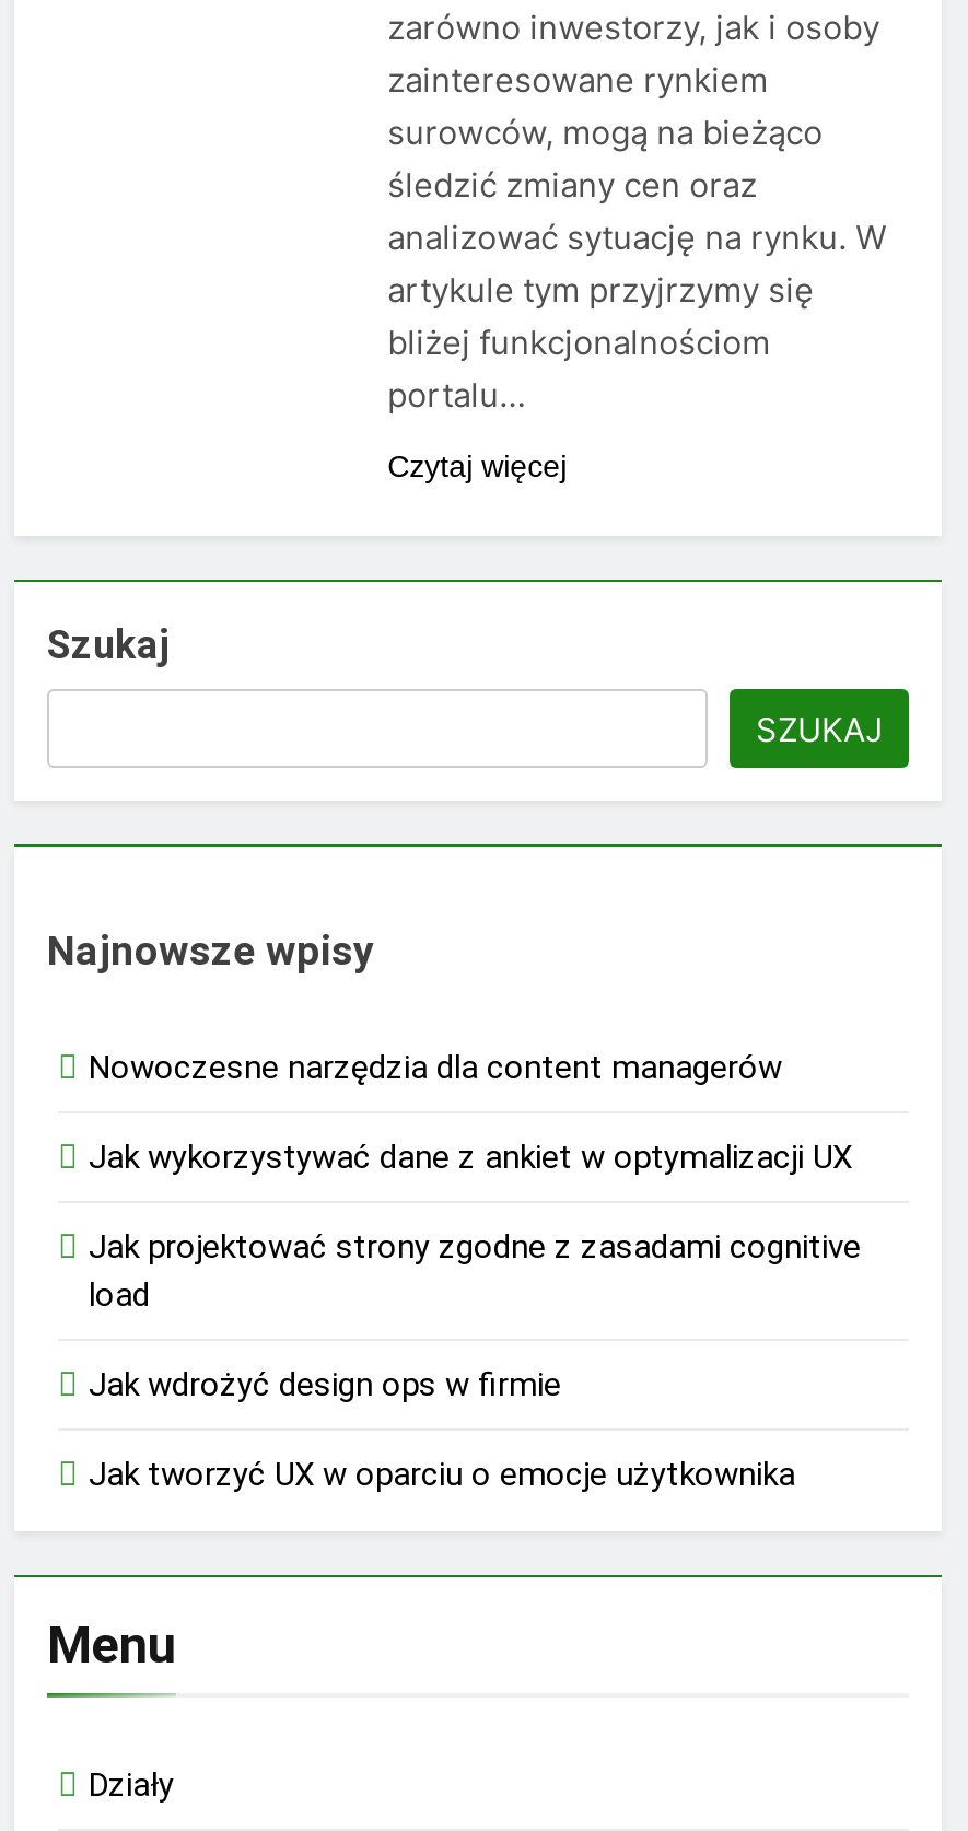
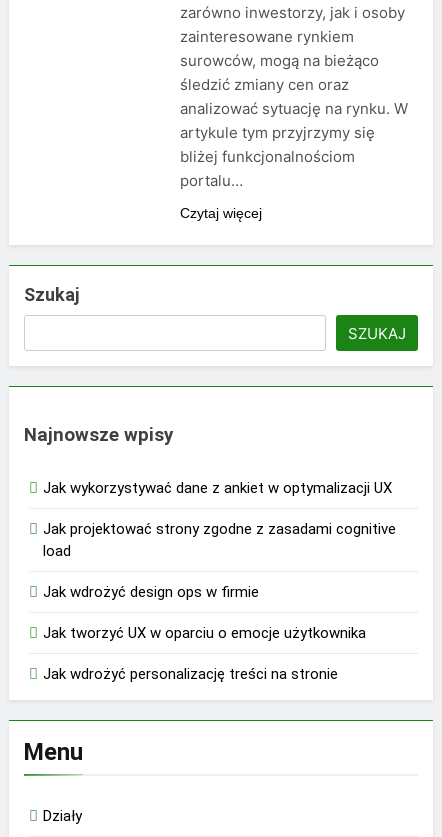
[89,1047,782,1086] Nowoczesne narzędzia dla content managerów -> none
moved [89,1137,861,1493] -> [43,479,396,642]: Jak wykorzystywać dane z ankiet w optymalizacji UX | Jak projektować strony zgodne z zasadami cognitive | load | Jak wdrożyć design ops w firmie | Jak tworzyć UX w oparciu o emocje użytkownika
none -> [43,665,338,683] Jak wdrożyć personalizację treści na stronie

